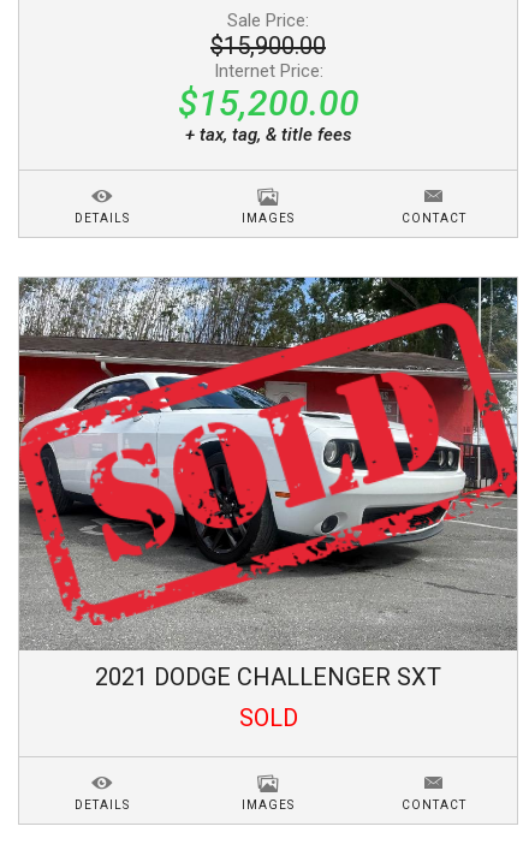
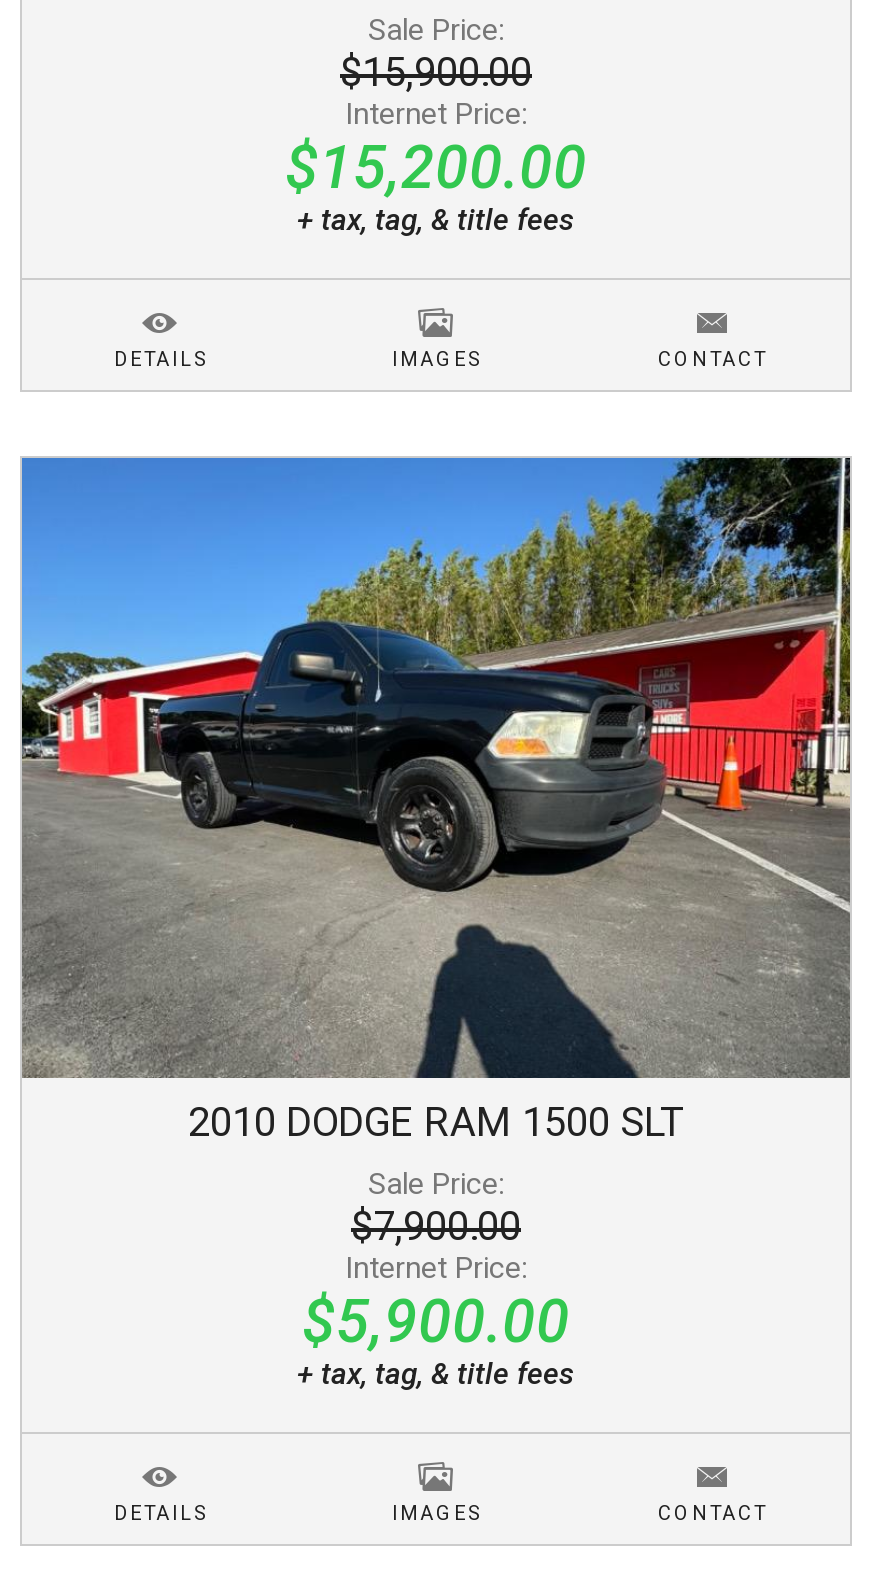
[18,277,518,733] [image] | 2021 DODGE CHALLENGER SXT | SOLD -> [20,456,852,1393] [image] | 2010 DODGE RAM 1500 SLT | Sale Price: | $7,900.00 | Internet Price: | $5,900.00 | + tax, tag, & title fees

